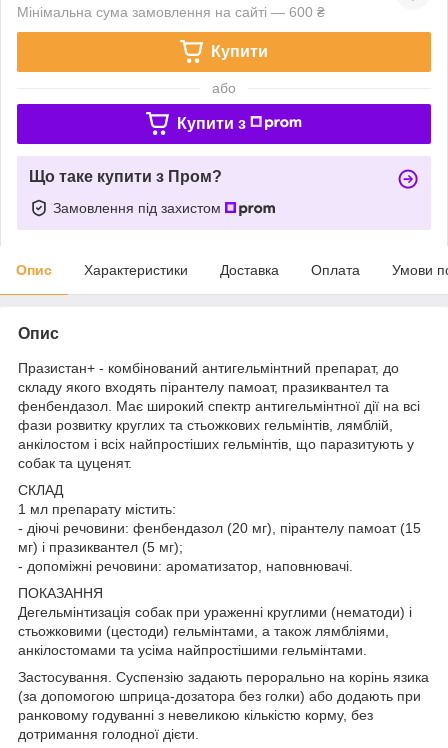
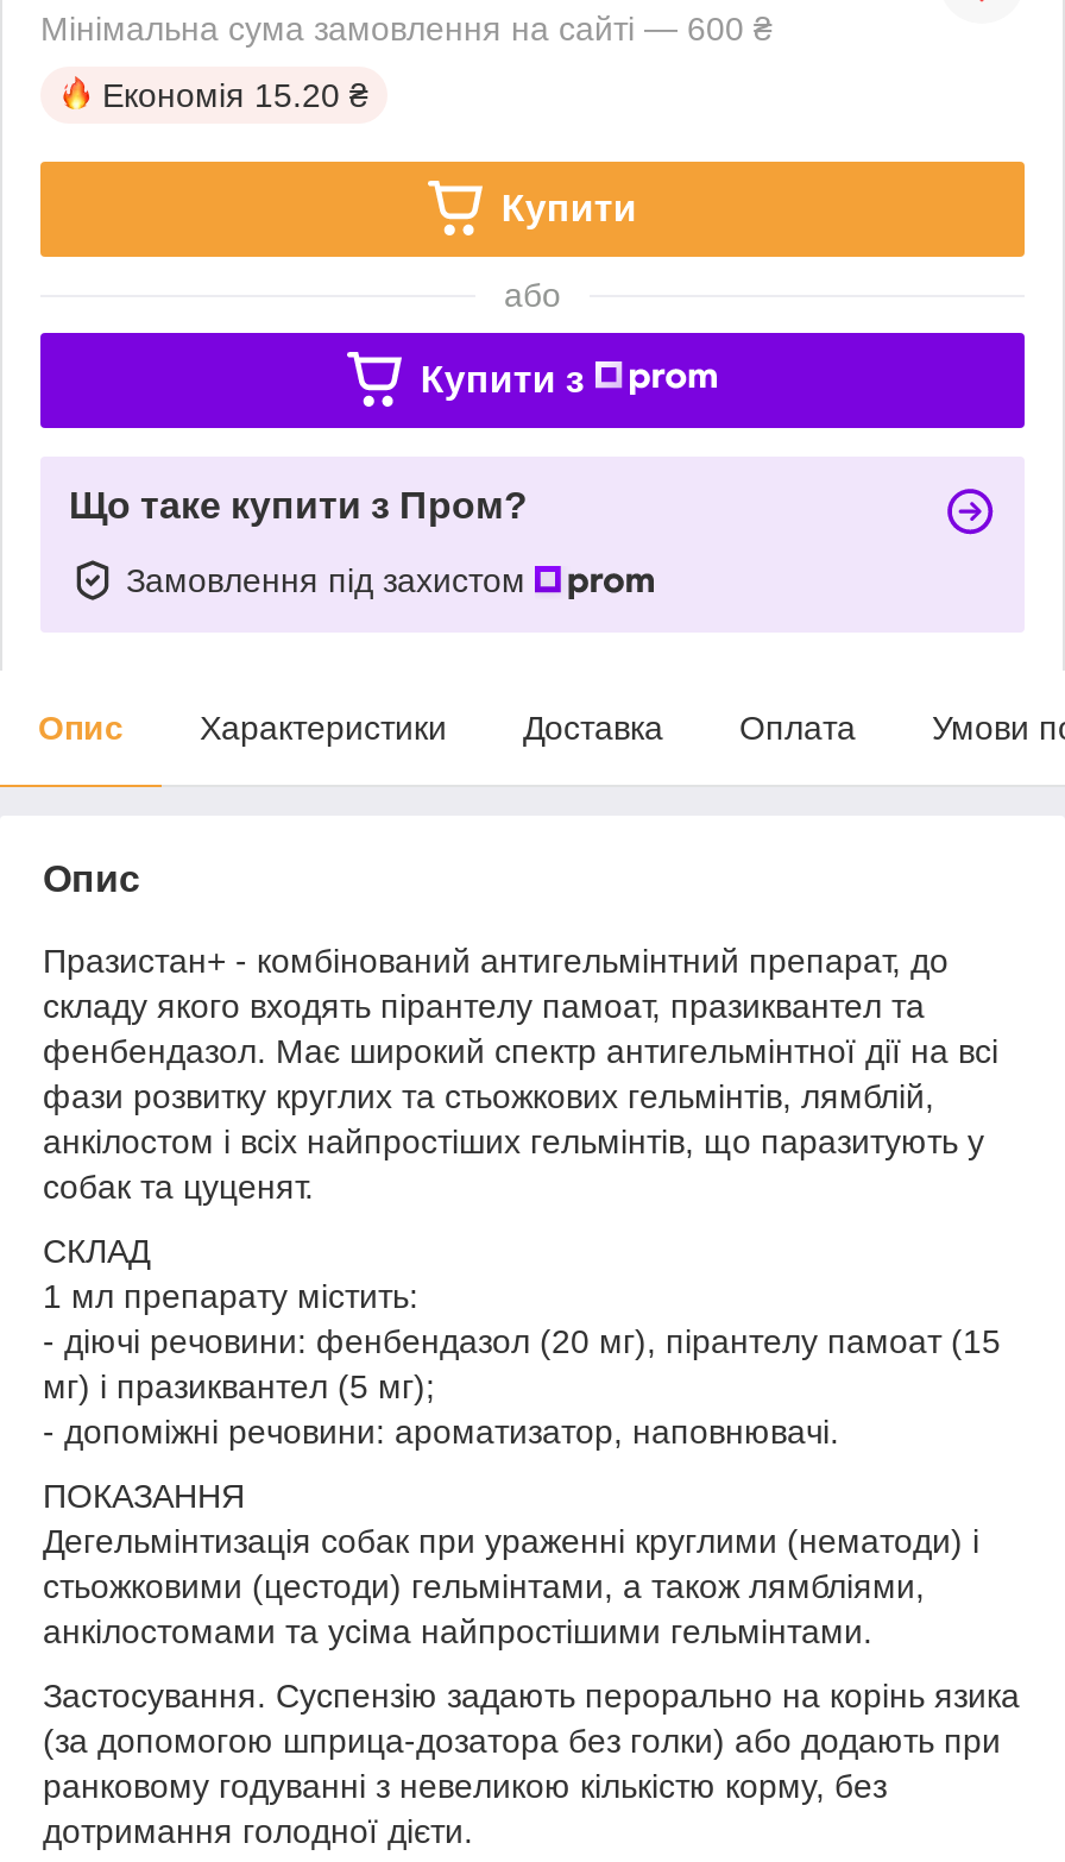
none -> [102,76,368,114] Економія 15.20 ₴

